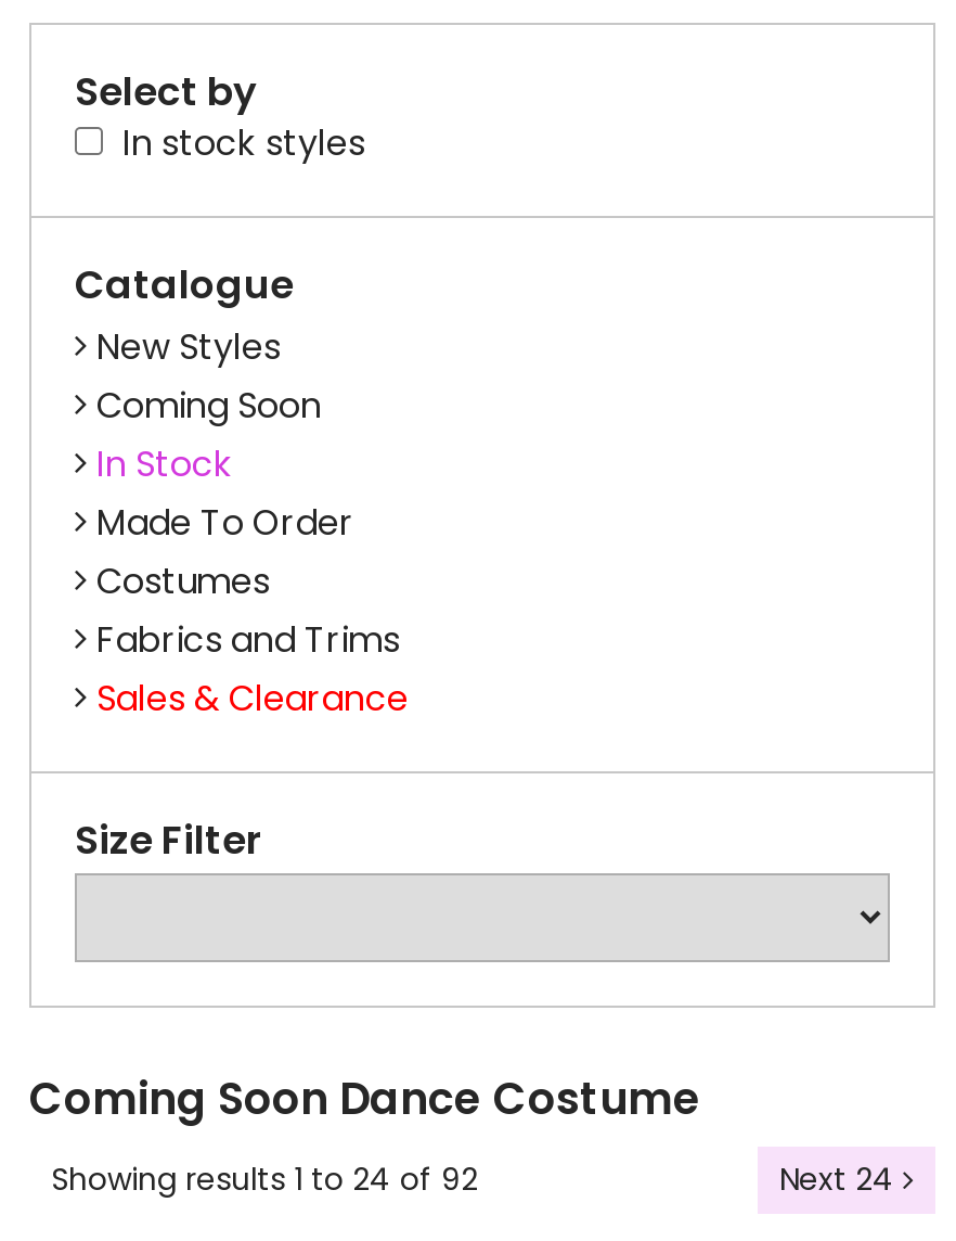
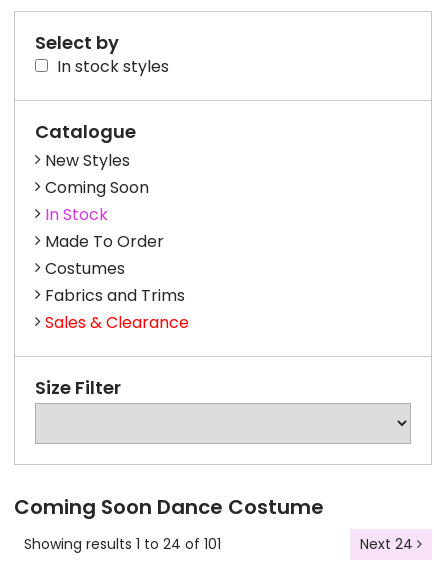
[51,1159,478,1202] Showing results 1 to 24 of 92 -> [24,534,221,554] Showing results 1 to 24 of 101

